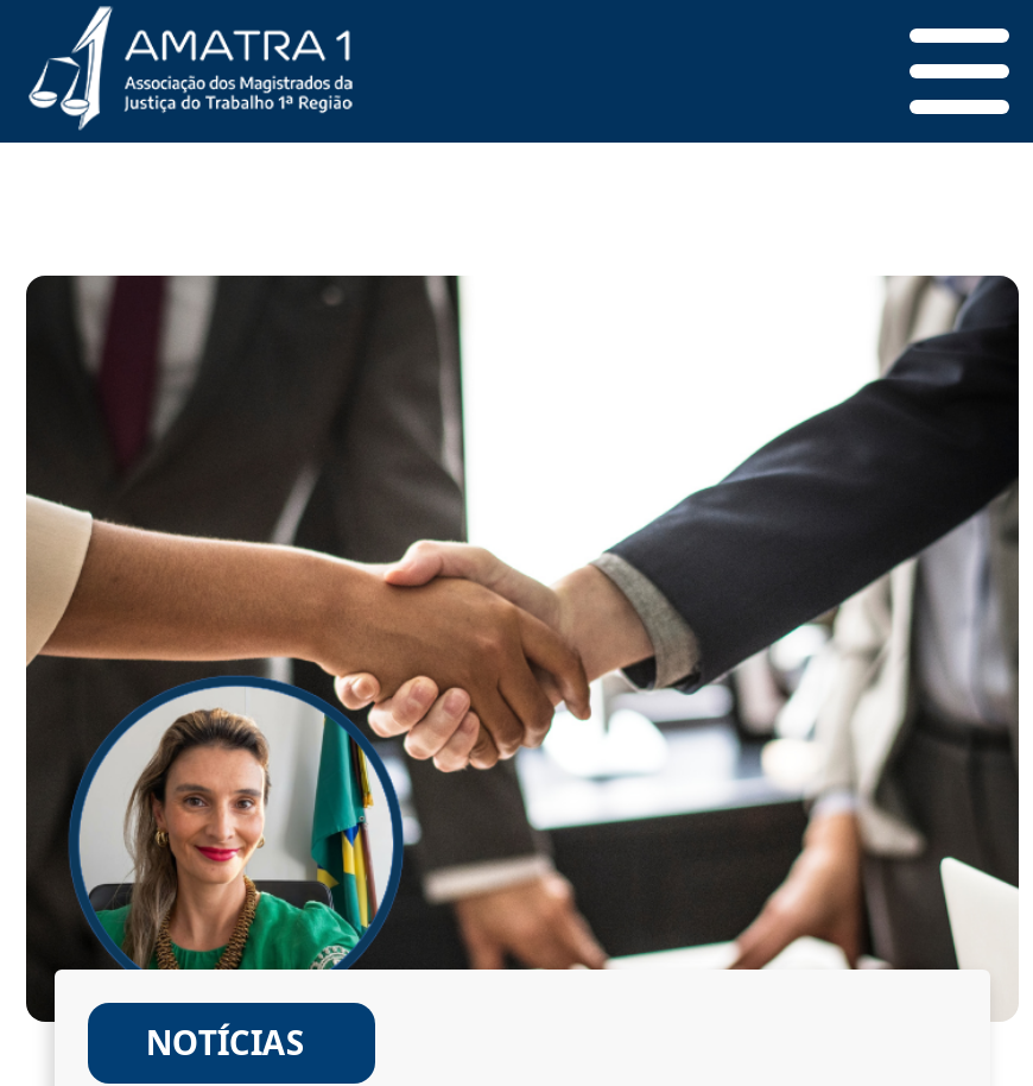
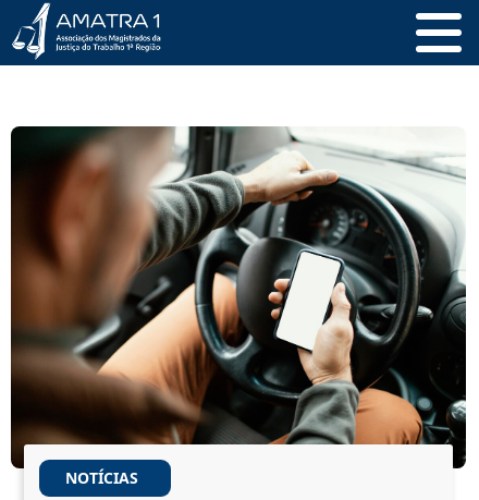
[26,273,1021,1022] [image] -> [10,125,467,469] [image]

